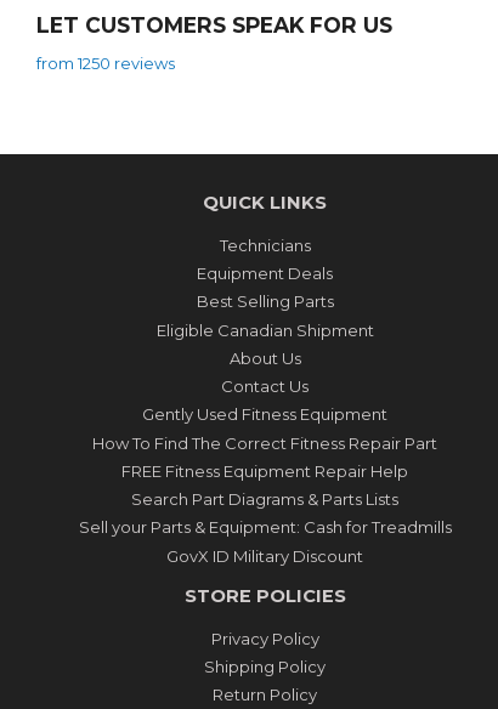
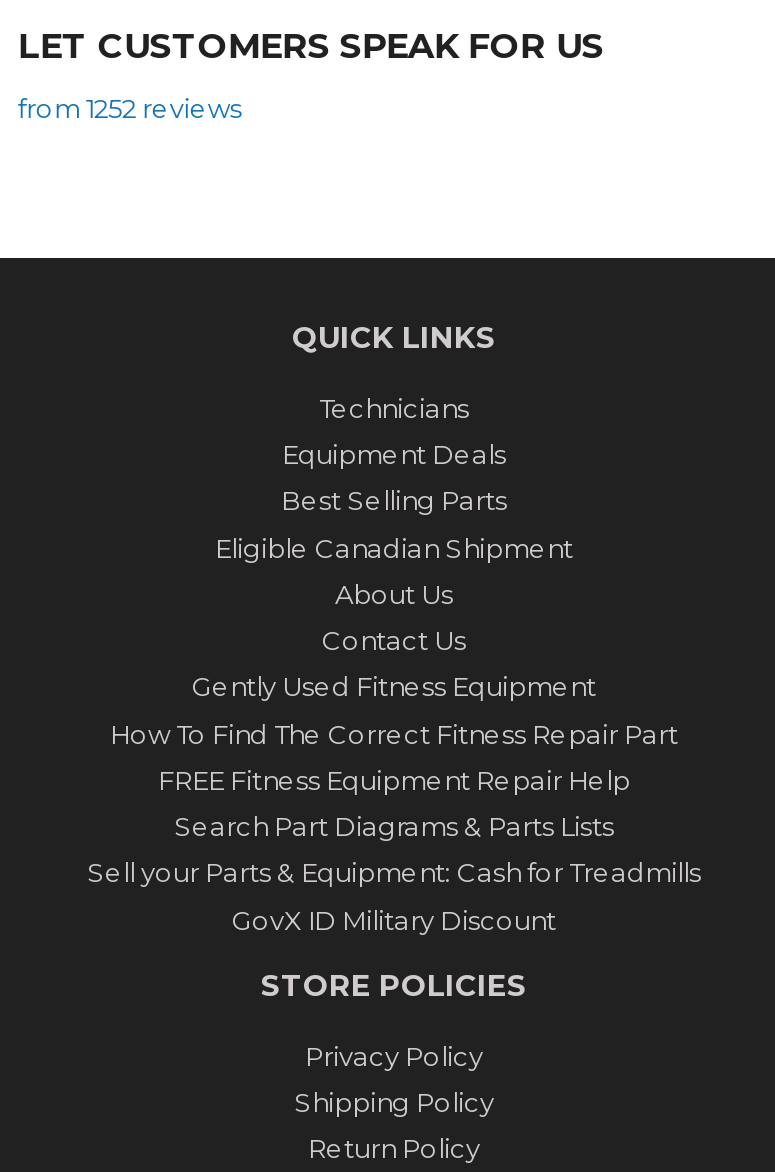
[36,53,175,73] from 1250 reviews -> [18,92,242,124] from 1252 reviews

